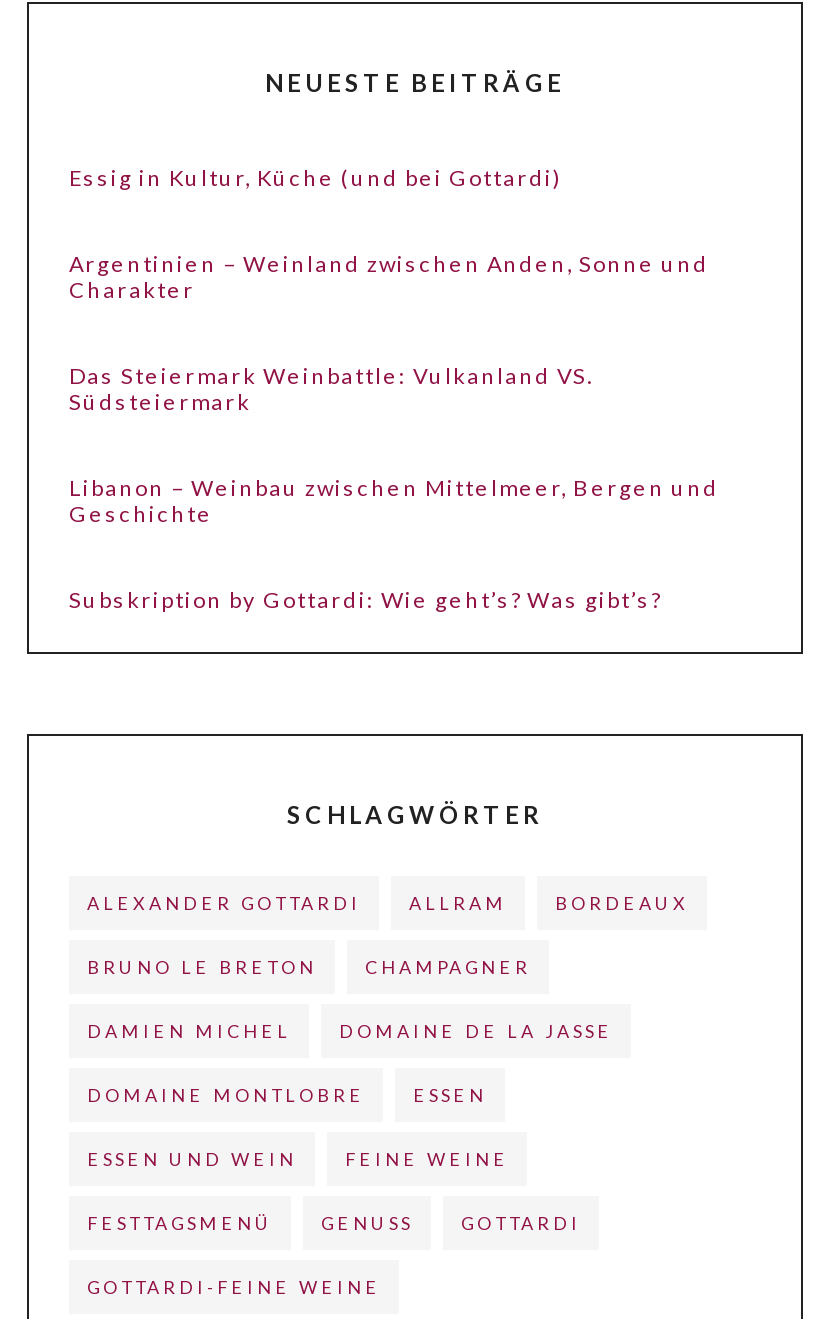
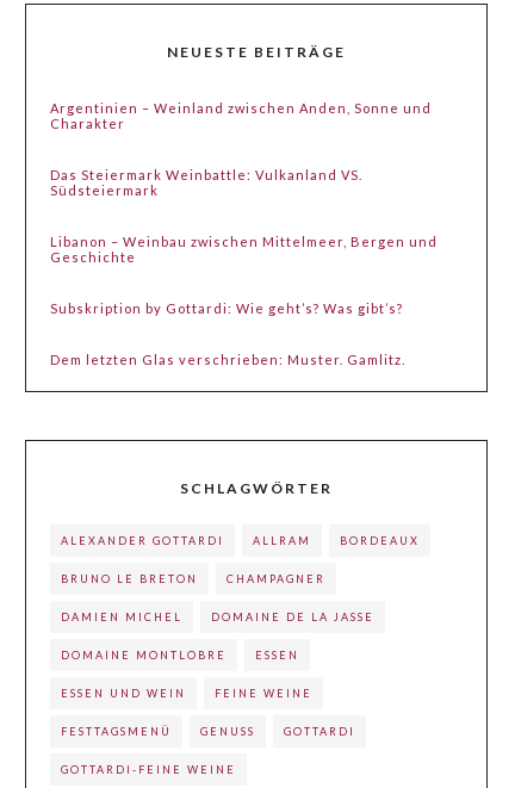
[69,163,563,189] Essig in Kultur, Küche (und bei Gottardi) -> none
moved [69,249,719,611] -> [50,100,438,316]: Argentinien – Weinland zwischen Anden, Sonne und | Charakter | Das Steiermark Weinbattle: Vulkanland VS. | Südsteiermark | Libanon – Weinbau zwischen Mittelmeer, Bergen und | Geschichte | Subskription by Gottardi: Wie geht’s? Was gibt’s?
none -> [50,351,405,367] Dem letzten Glas verschrieben: Muster. Gamlitz.

